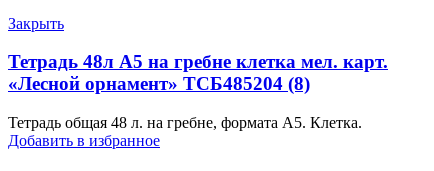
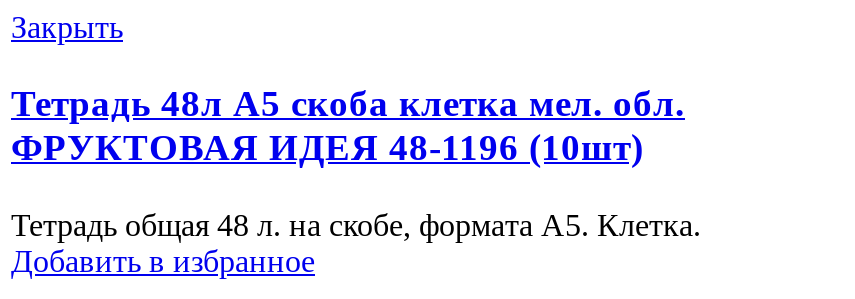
[8,51,388,94] Тетрадь 48л А5 на гребне клетка мел. карт. | «Лесной орнамент» ТСБ485204 (8) -> [11,83,685,169] Тетрадь 48л А5 скоба клетка мел. обл. | ФРУКТОВАЯ ИДЕЯ 48-1196 (10шт)
[8,114,362,131] Тетрадь общая 48 л. на гребне, формата А5. Клетка. -> [11,208,701,242] Тетрадь общая 48 л. на скобе, формата А5. Клетка.

